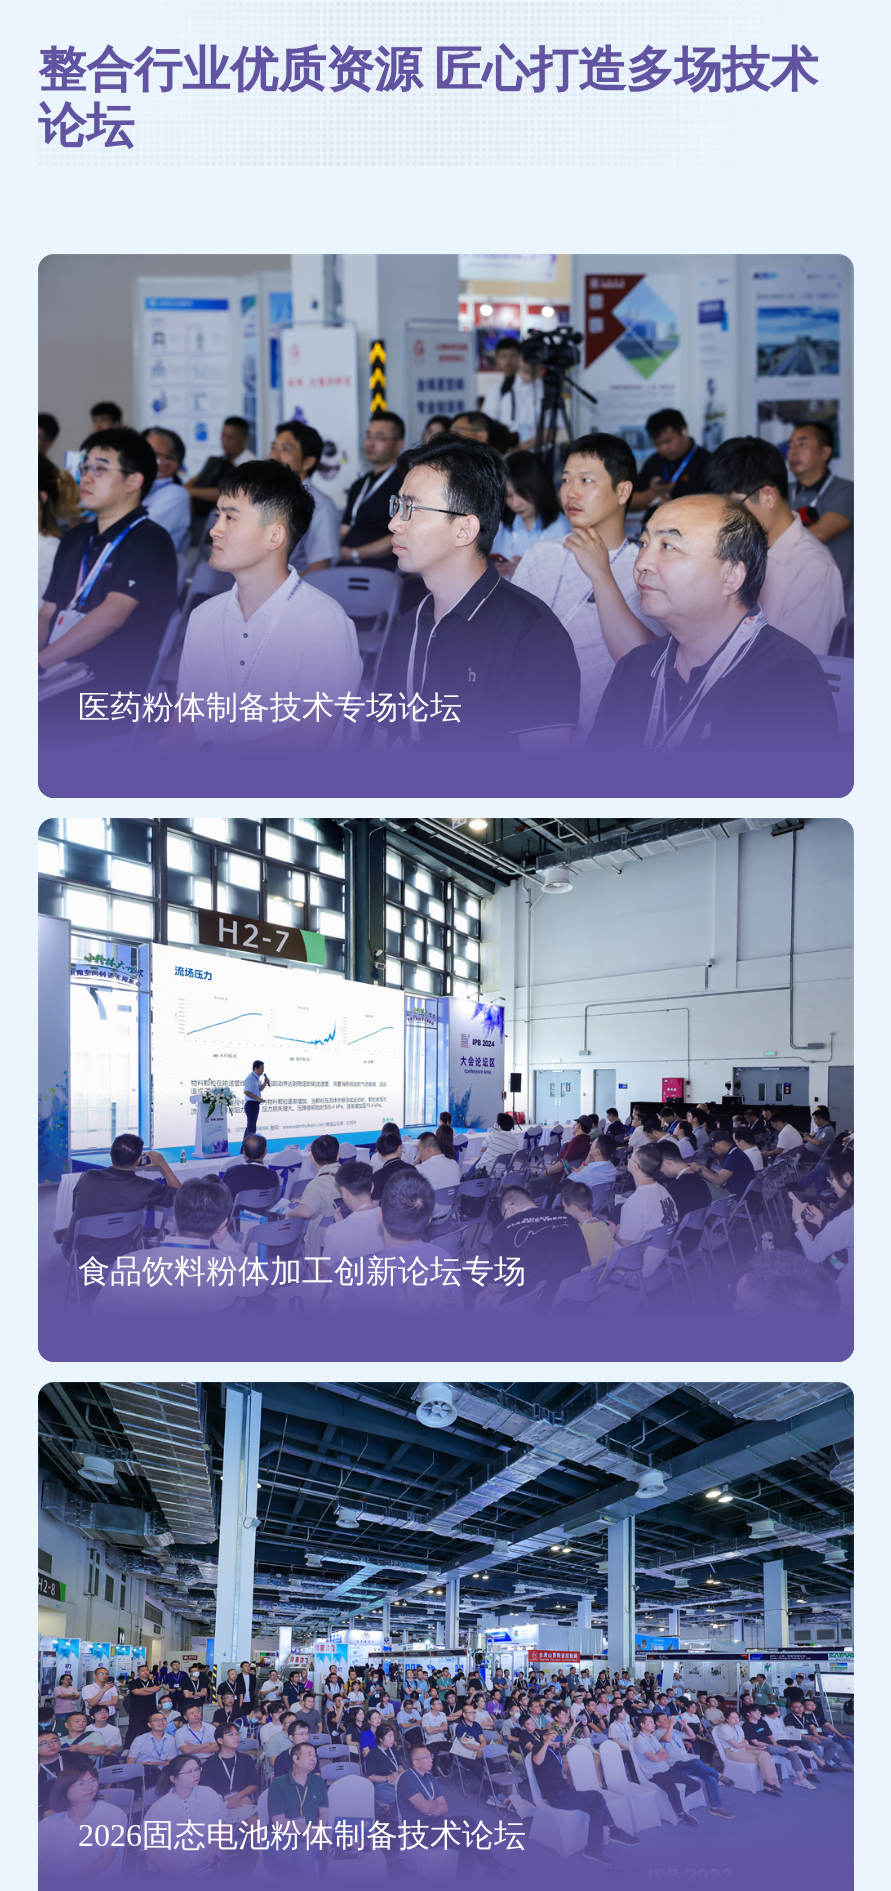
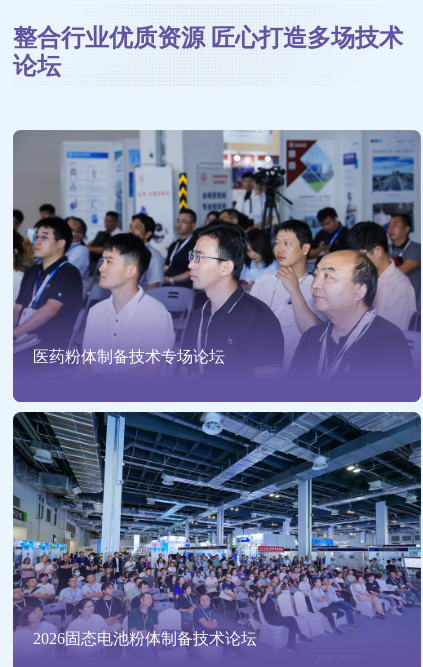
[38,816,854,1288] [image] | 食品饮料粉体加工创新论坛专场 -> none

